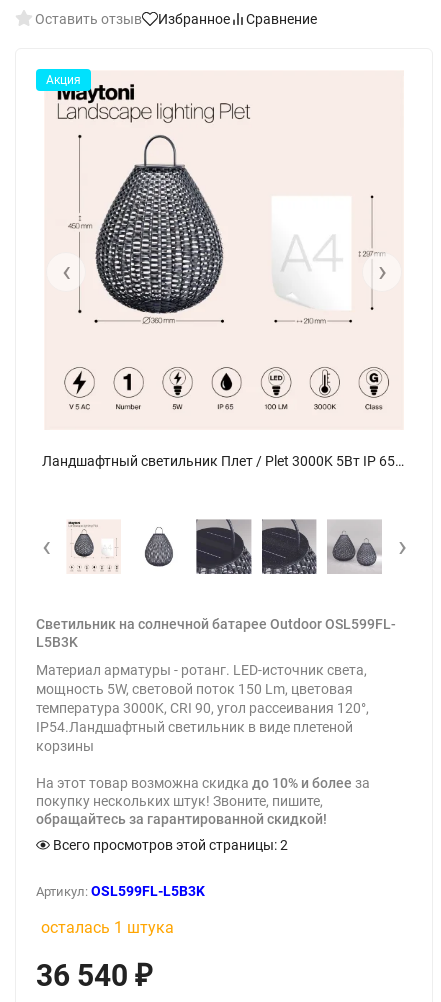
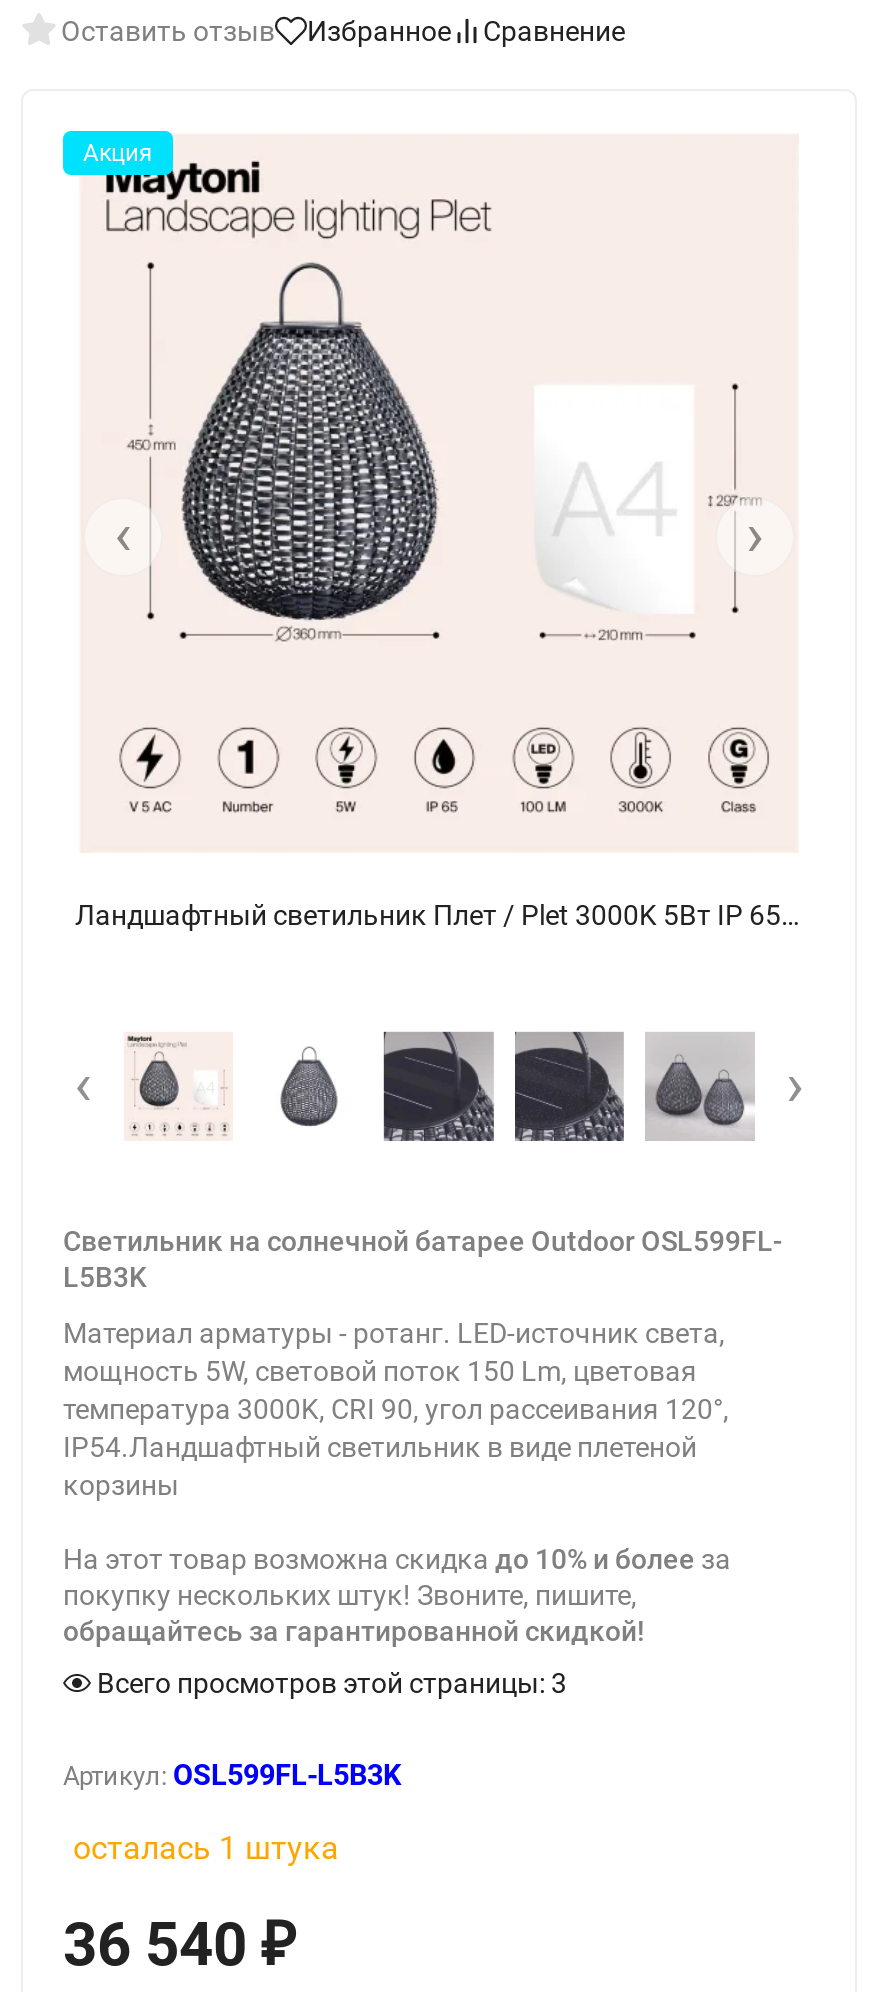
[50,837,288,853] Всего просмотров этой страницы: 2 -> [91,1667,567,1699] Всего просмотров этой страницы: 3

